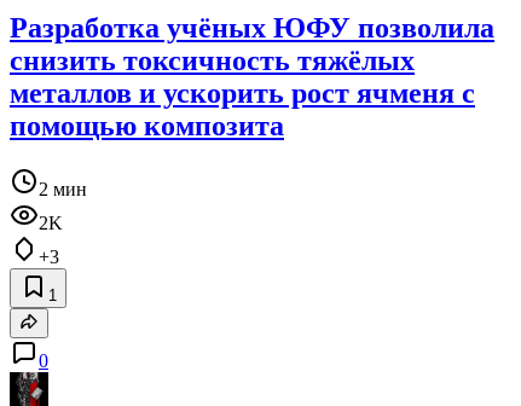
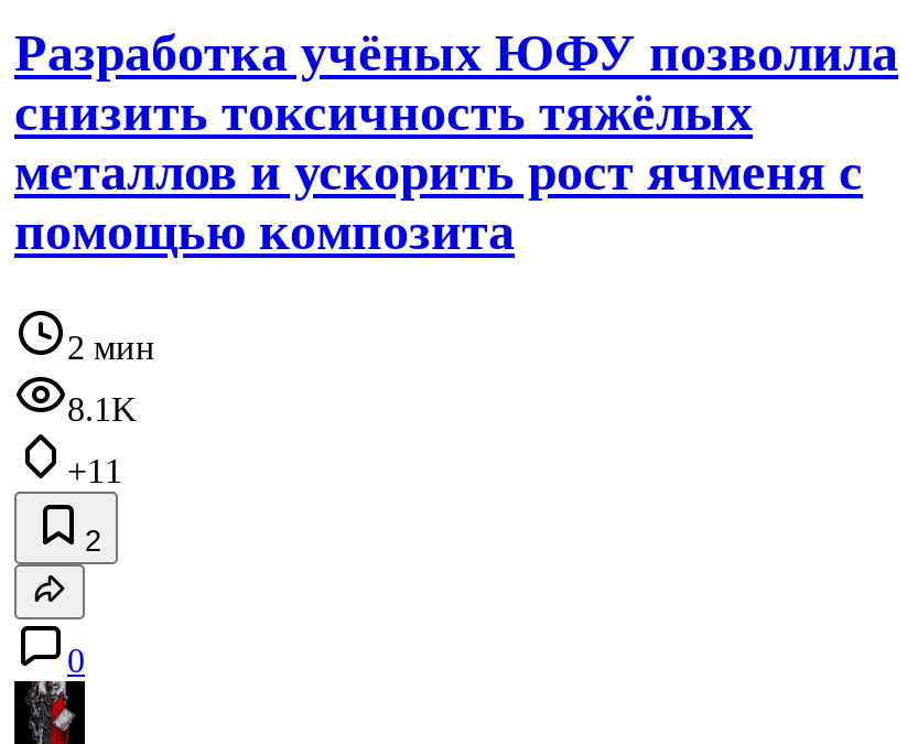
[39,212,63,233] 2K -> [67,391,138,428] 8.1K
[39,246,59,267] +3 -> [67,453,122,490] +11
[48,286,57,304] 1 -> [85,525,100,558] 2

